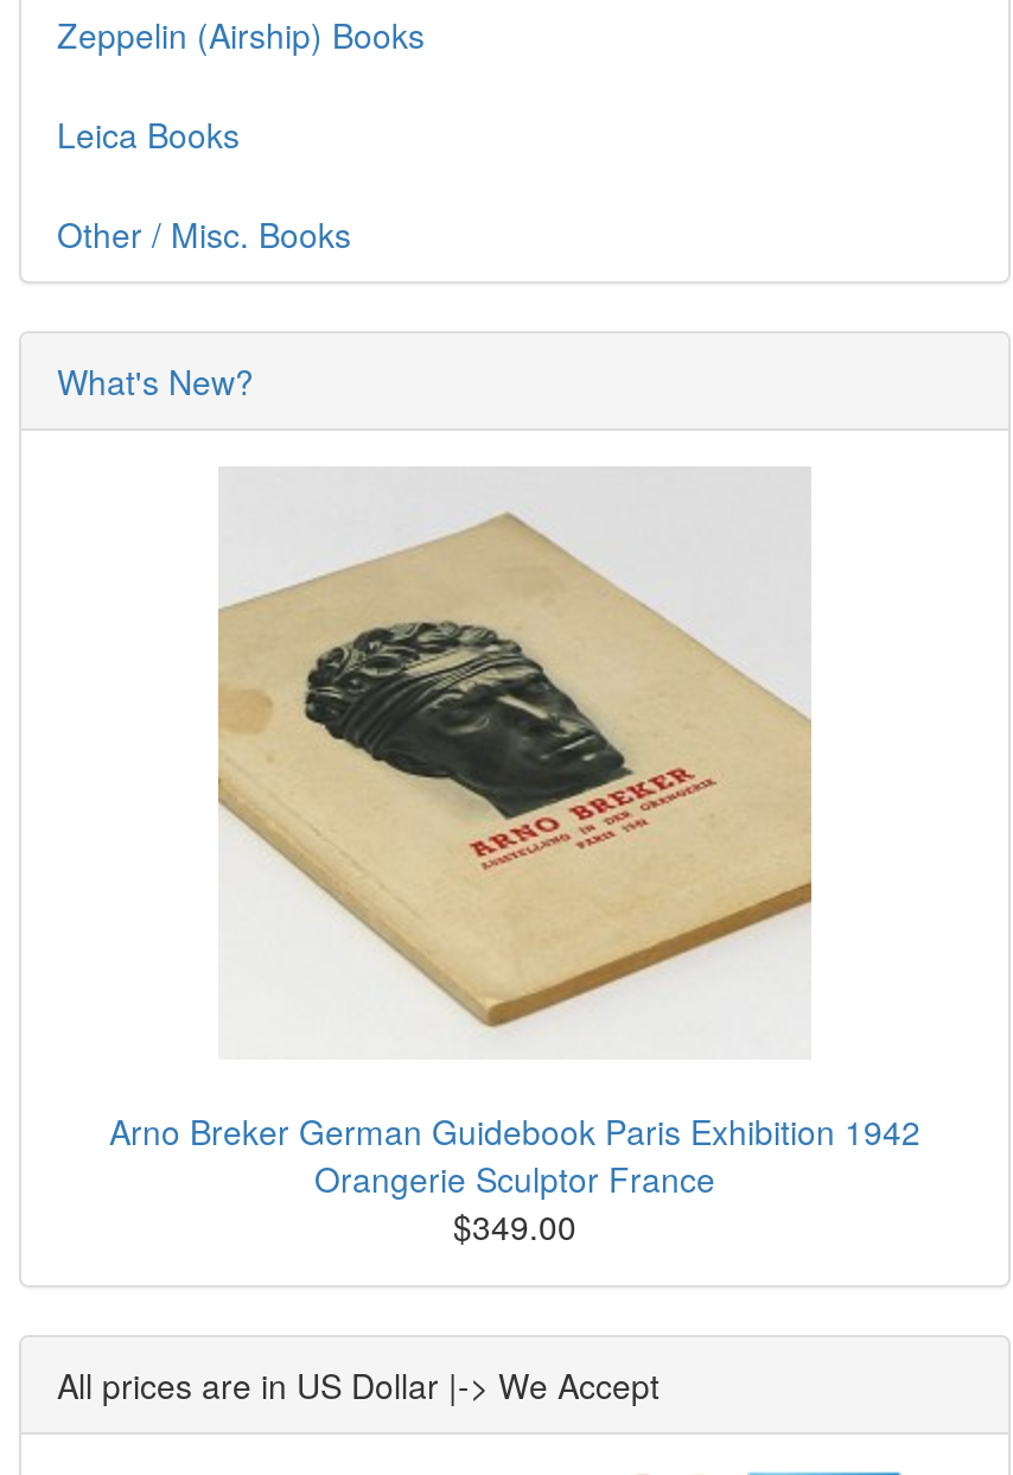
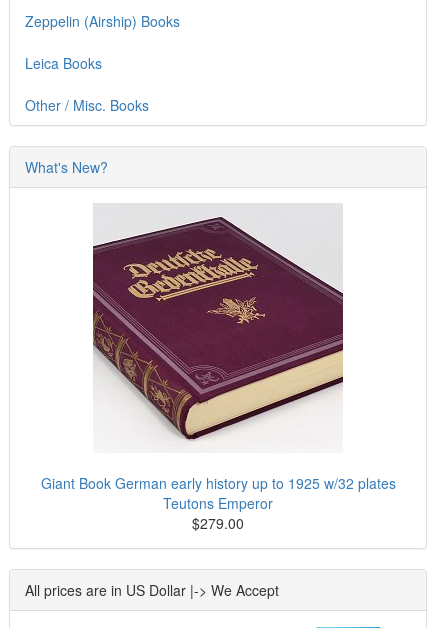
[109,500,920,1250] [image] | Arno Breker German Guidebook Paris Exhibition 1942 | Orangerie Sculptor France | $349.00 -> [40,216,395,533] [image] | Giant Book German early history up to 1925 w/32 plates | Teutons Emperor | $279.00

